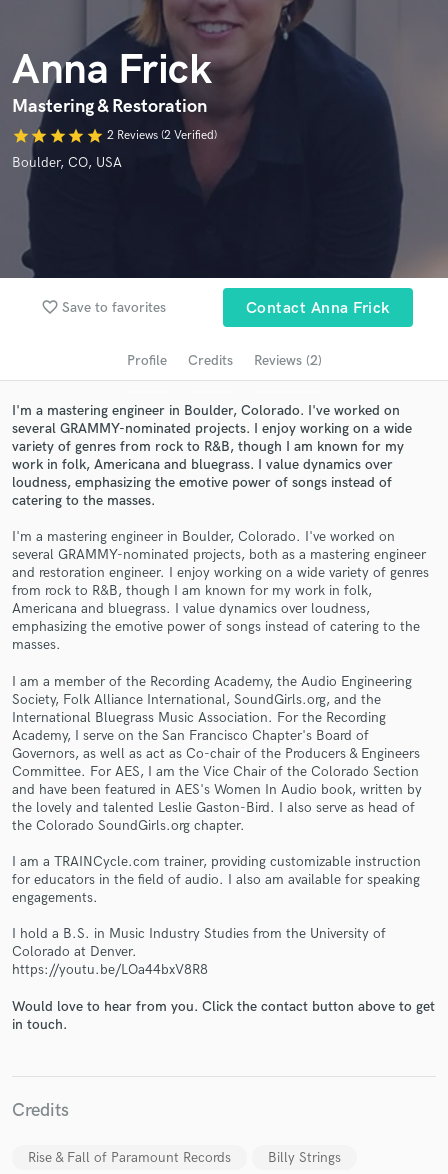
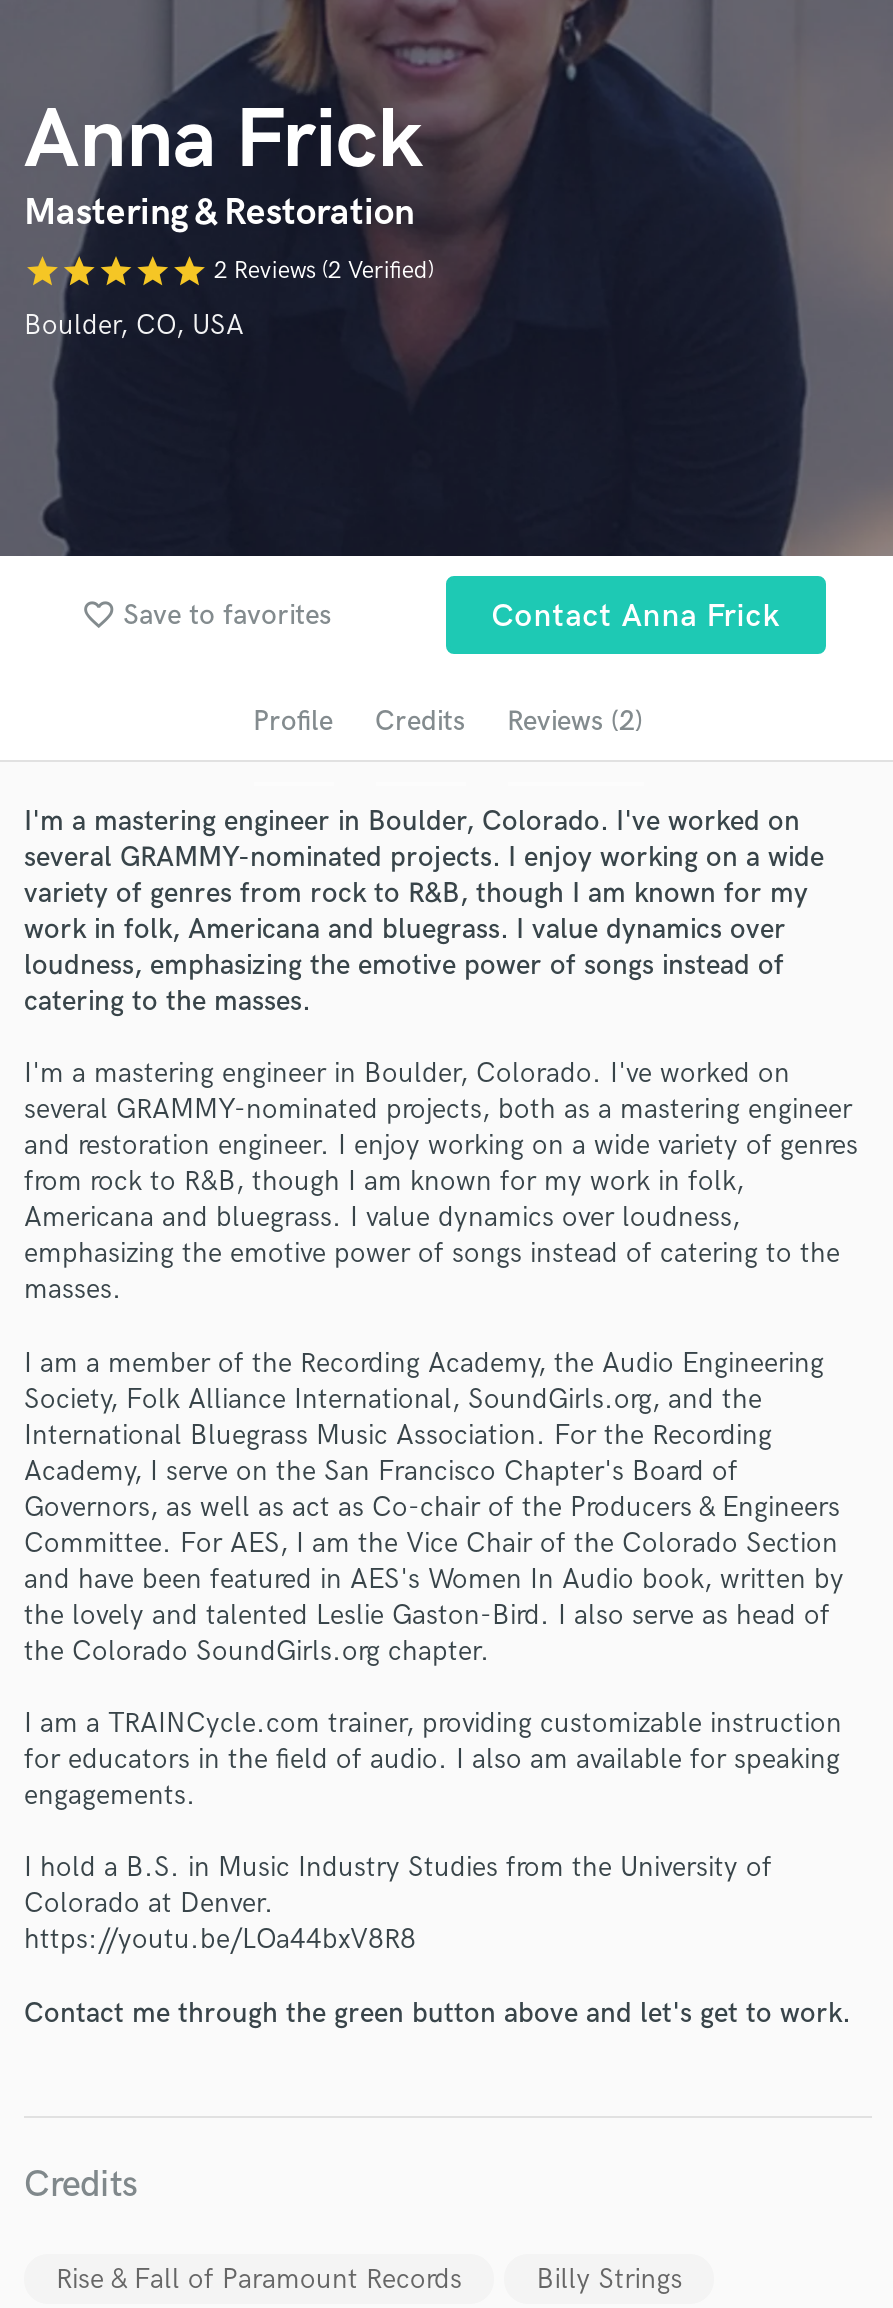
[12,998,435,1033] Would love to hear from you. Click the contact button above to get | in touch. -> [24,1996,850,2030] Contact me through the green button above and let's get to work.

